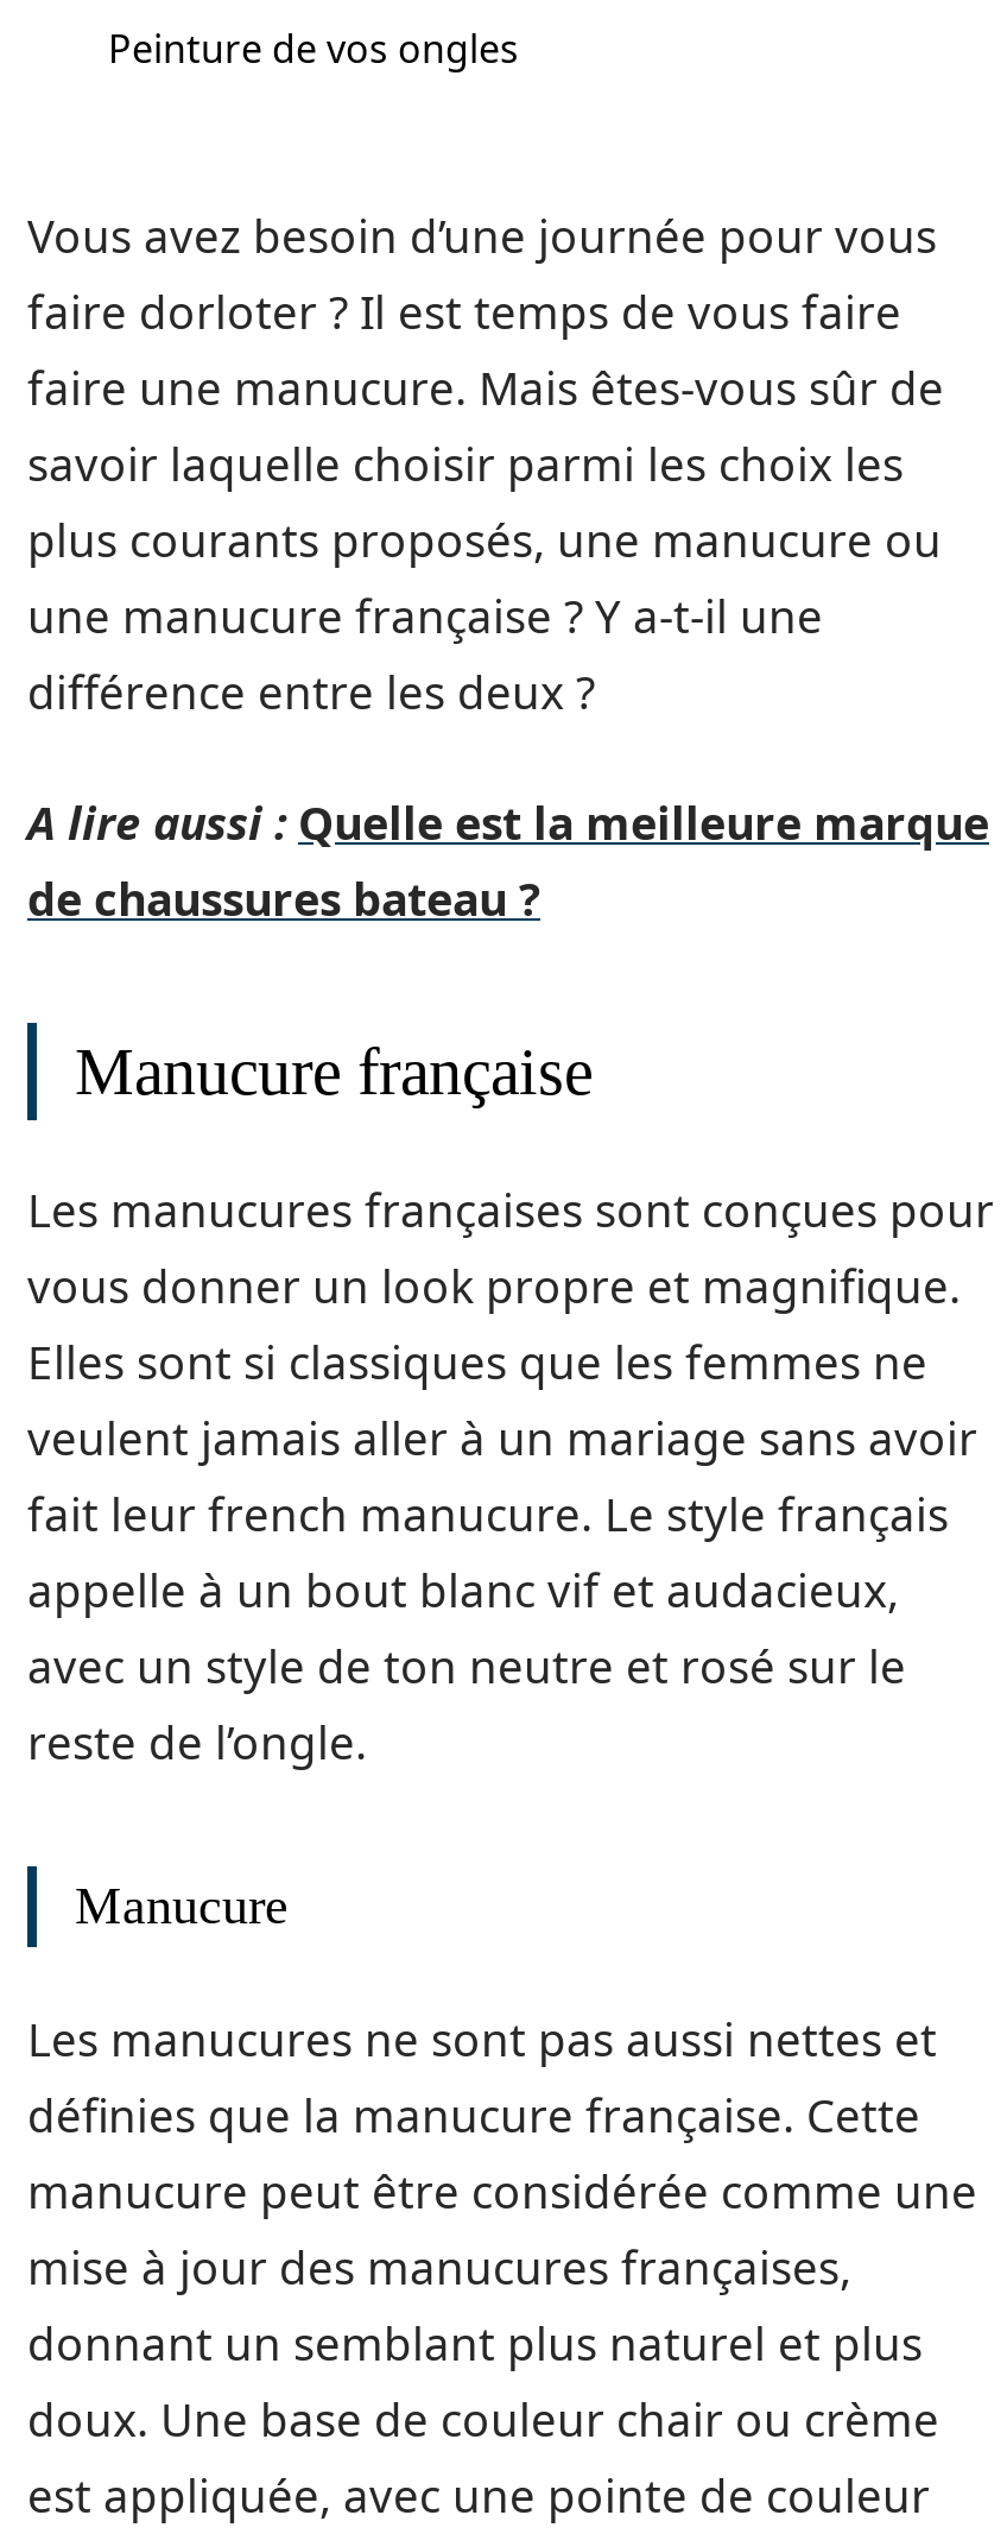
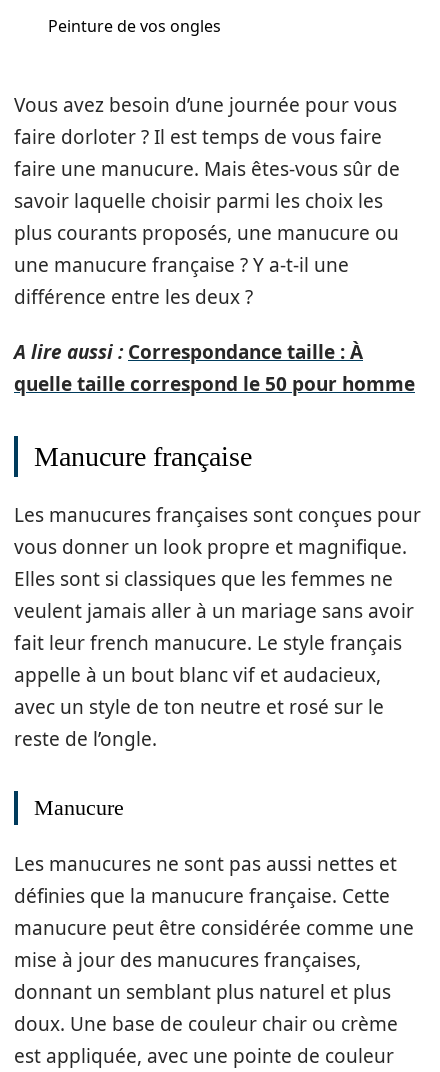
[27,791,989,929] A lire aussi : Quelle est la meilleure marque | de chaussures bateau ? -> [14,338,415,396] A lire aussi : Correspondance taille : À | quelle taille correspond le 50 pour homme

